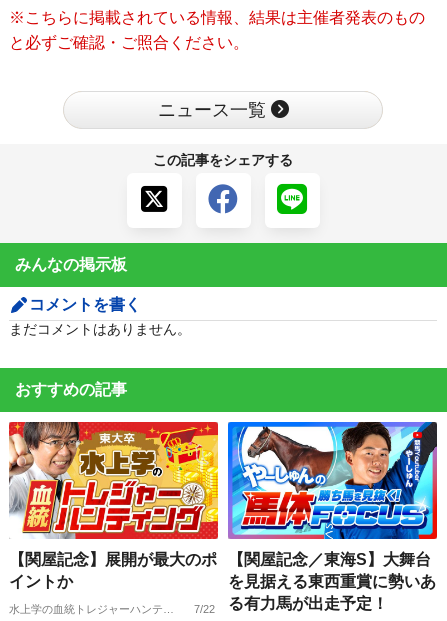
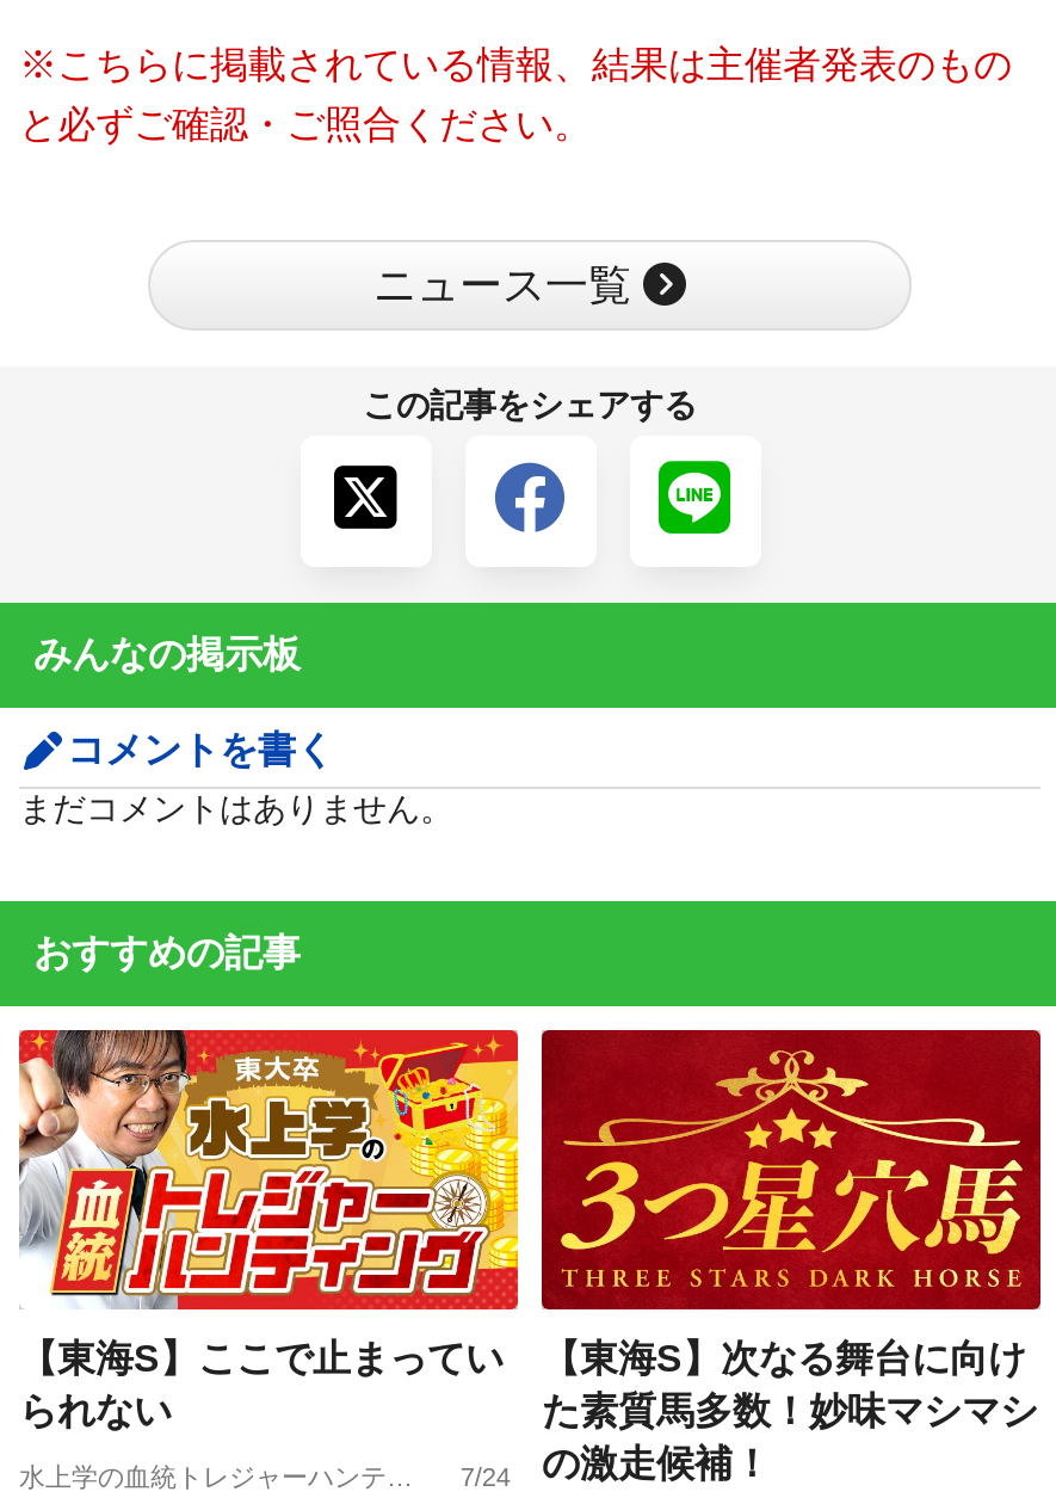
[227,421,438,612] [image] | 【関屋記念／東海S】大舞台 | を見据える東西重賞に勢いあ | る有力馬が出走予定！ -> [539,1028,1043,1484] [image] | 【東海S】次なる舞台に向け | た素質馬多数！妙味マシマシ | の激走候補！
[9,551,217,590] 【関屋記念】展開が最大のポ | イントか -> [19,1338,504,1431] 【東海S】ここで止まってい | られない
[194,603,215,615] 7/22 -> [460,1462,510,1491] 7/24

